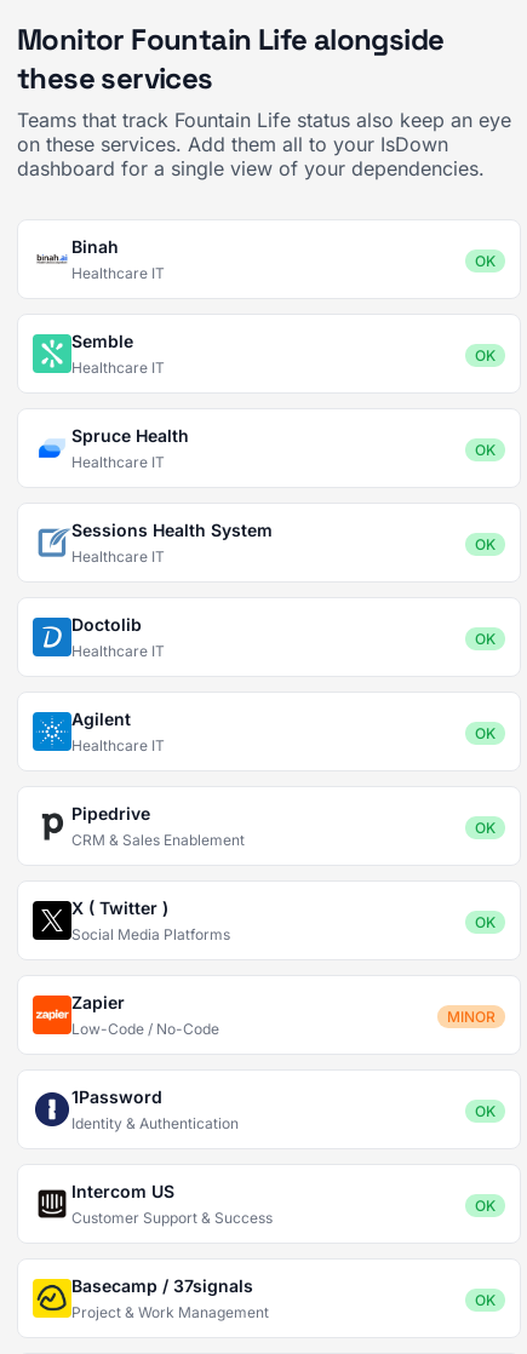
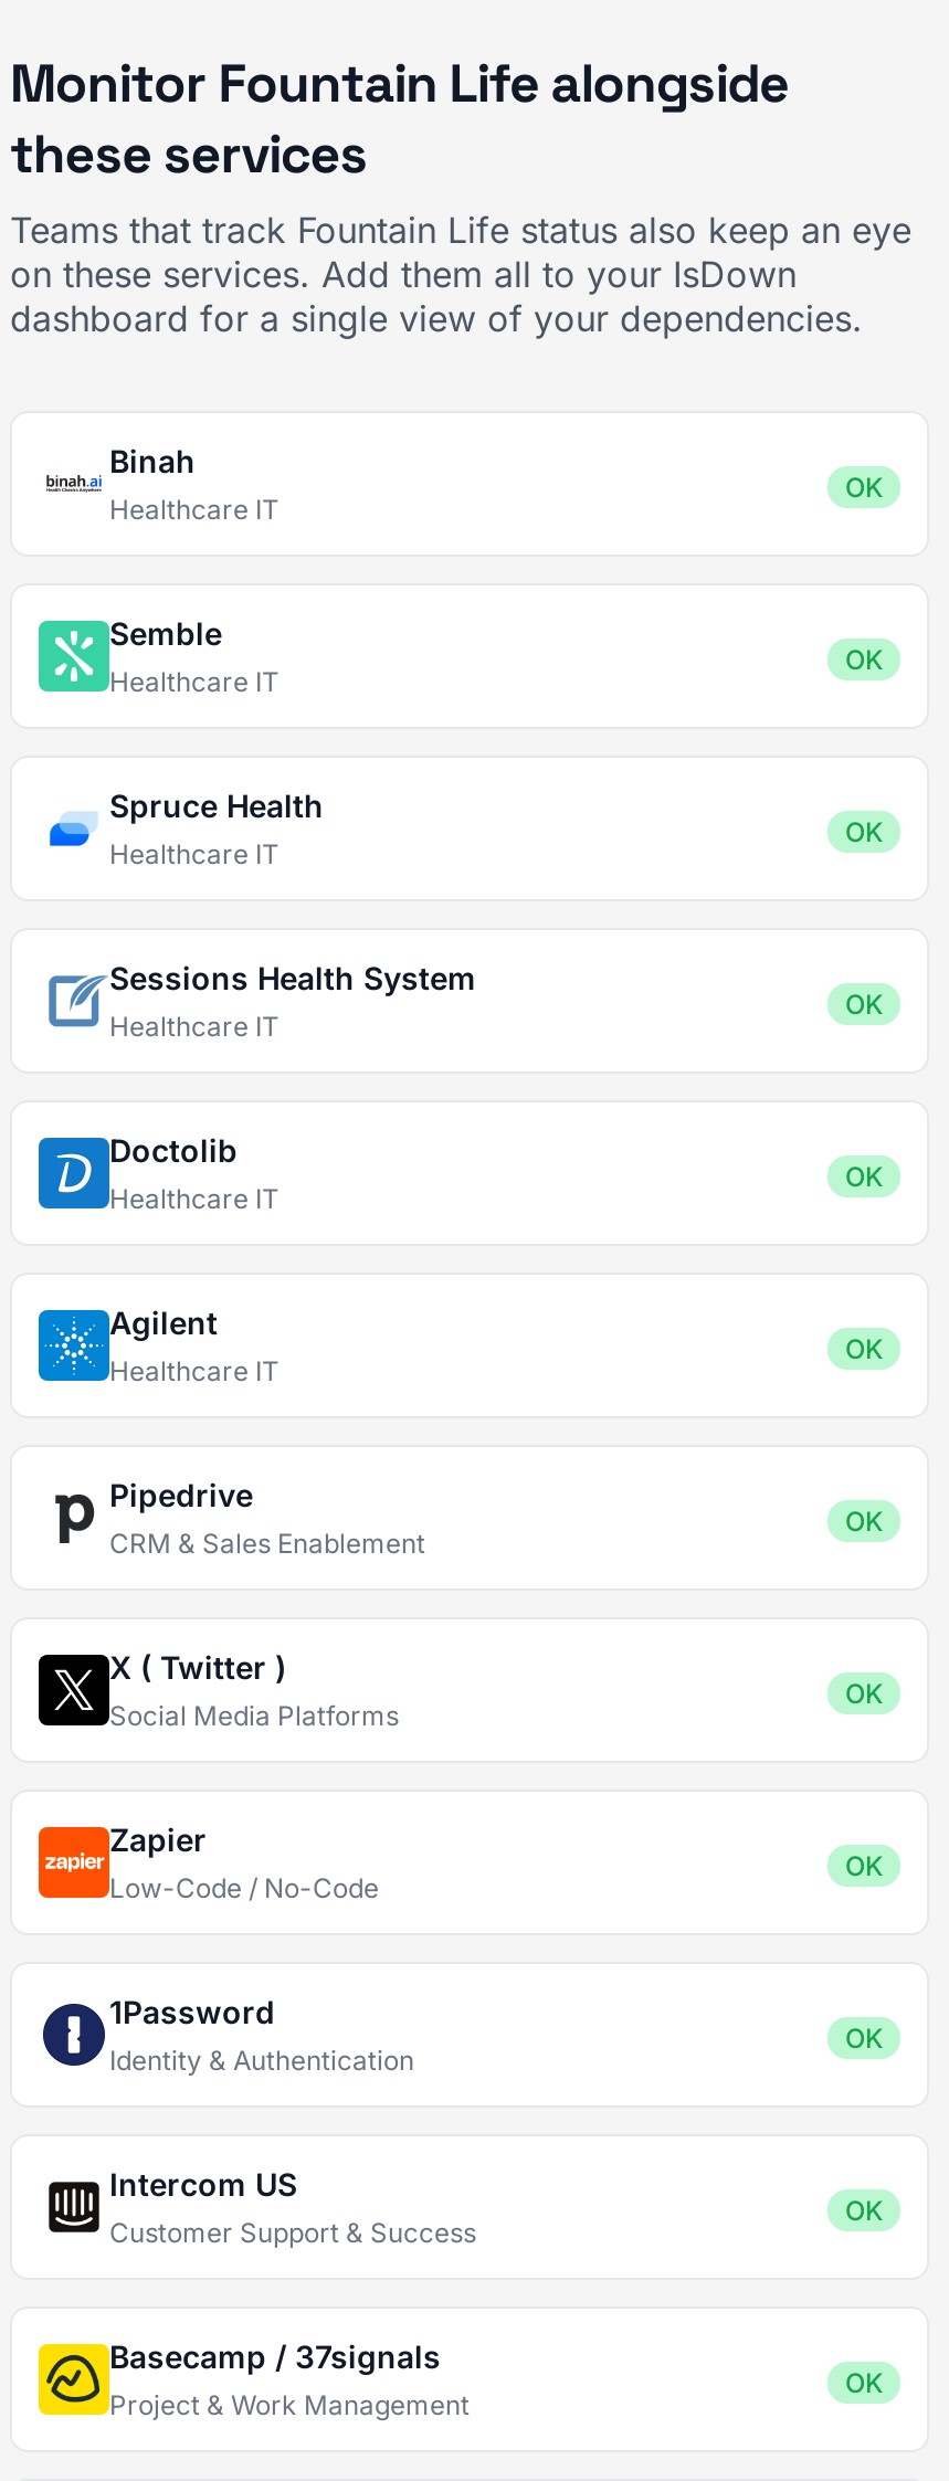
[447,1008,496,1026] MINOR -> [845,1849,883,1882] OK

